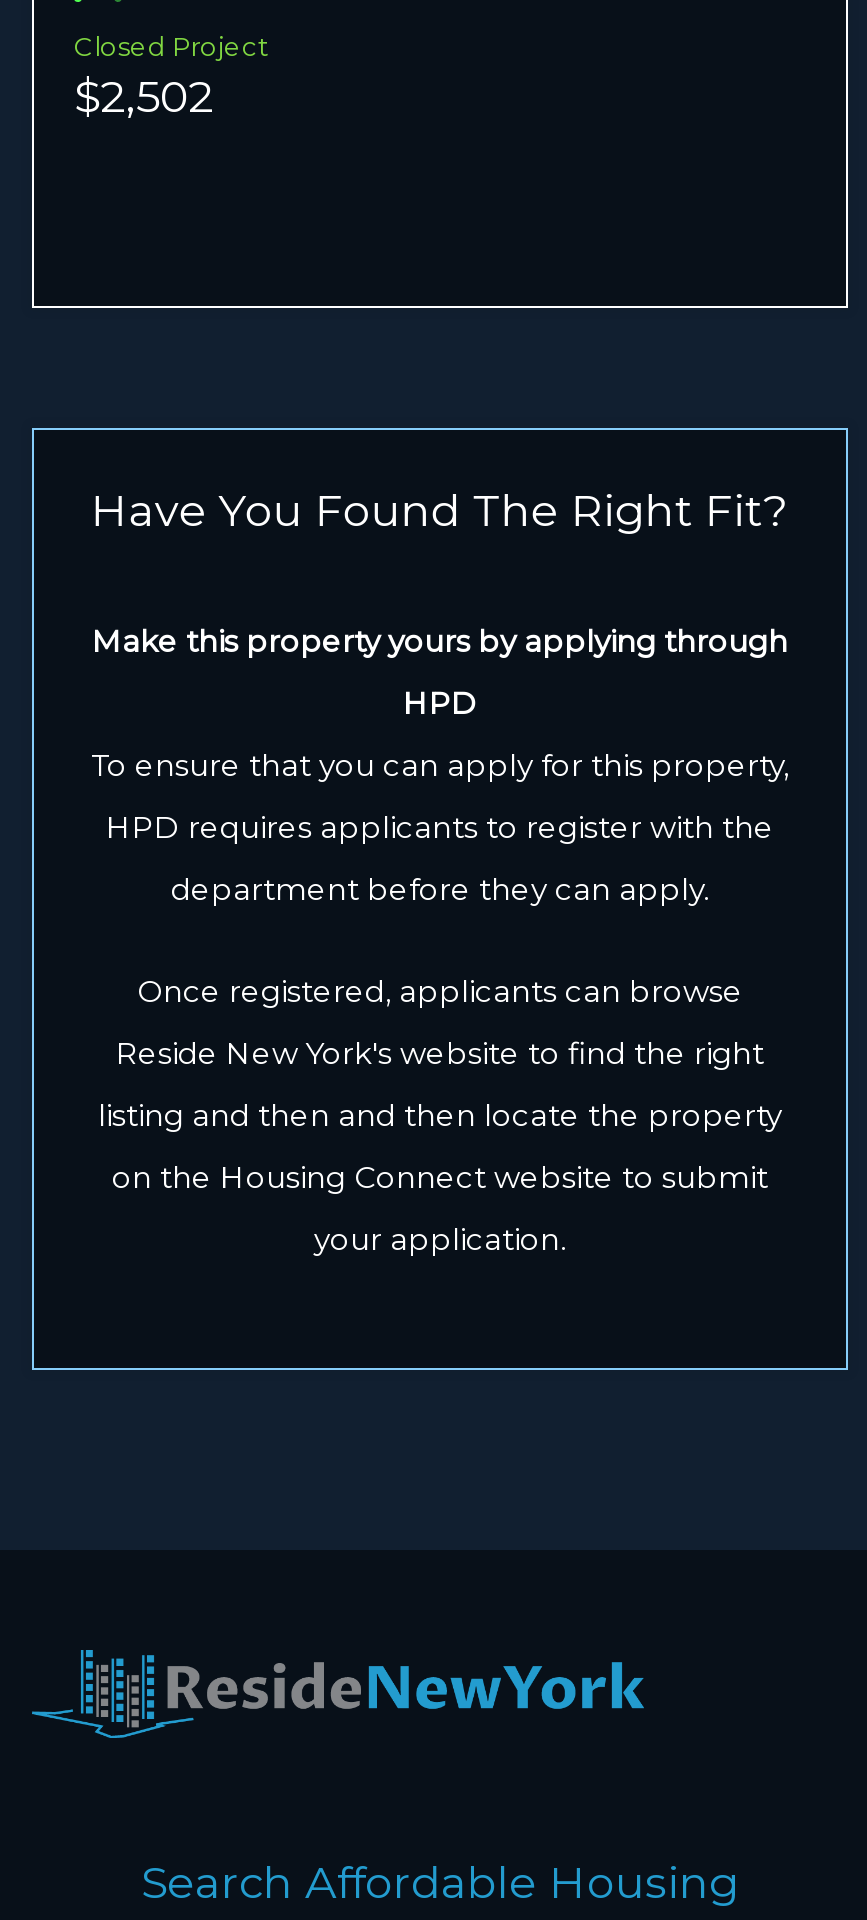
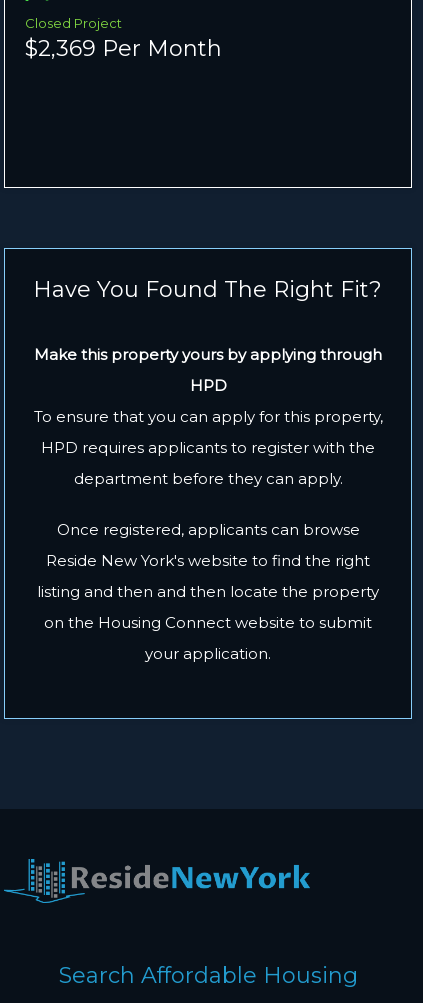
[74,70,214,124] $2,502 -> [25,35,222,62] $2,369 Per Month

